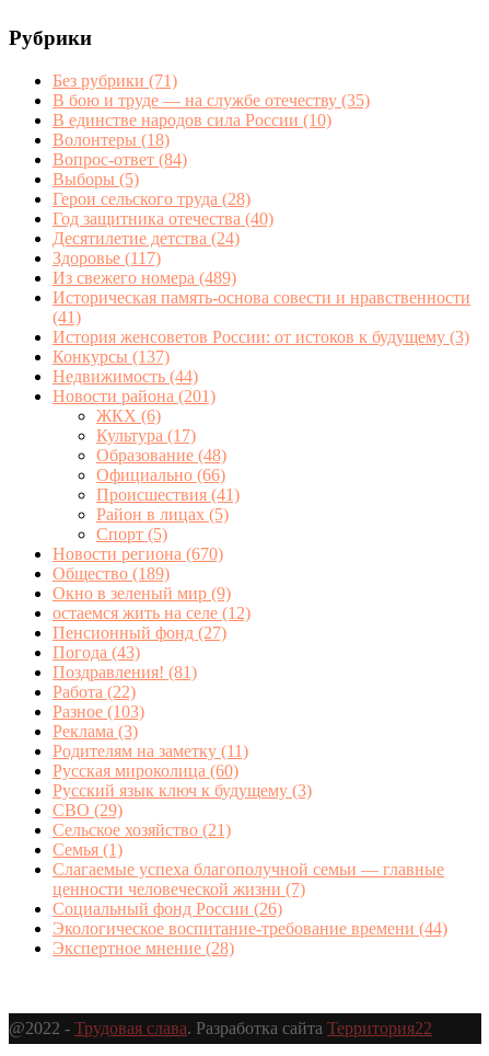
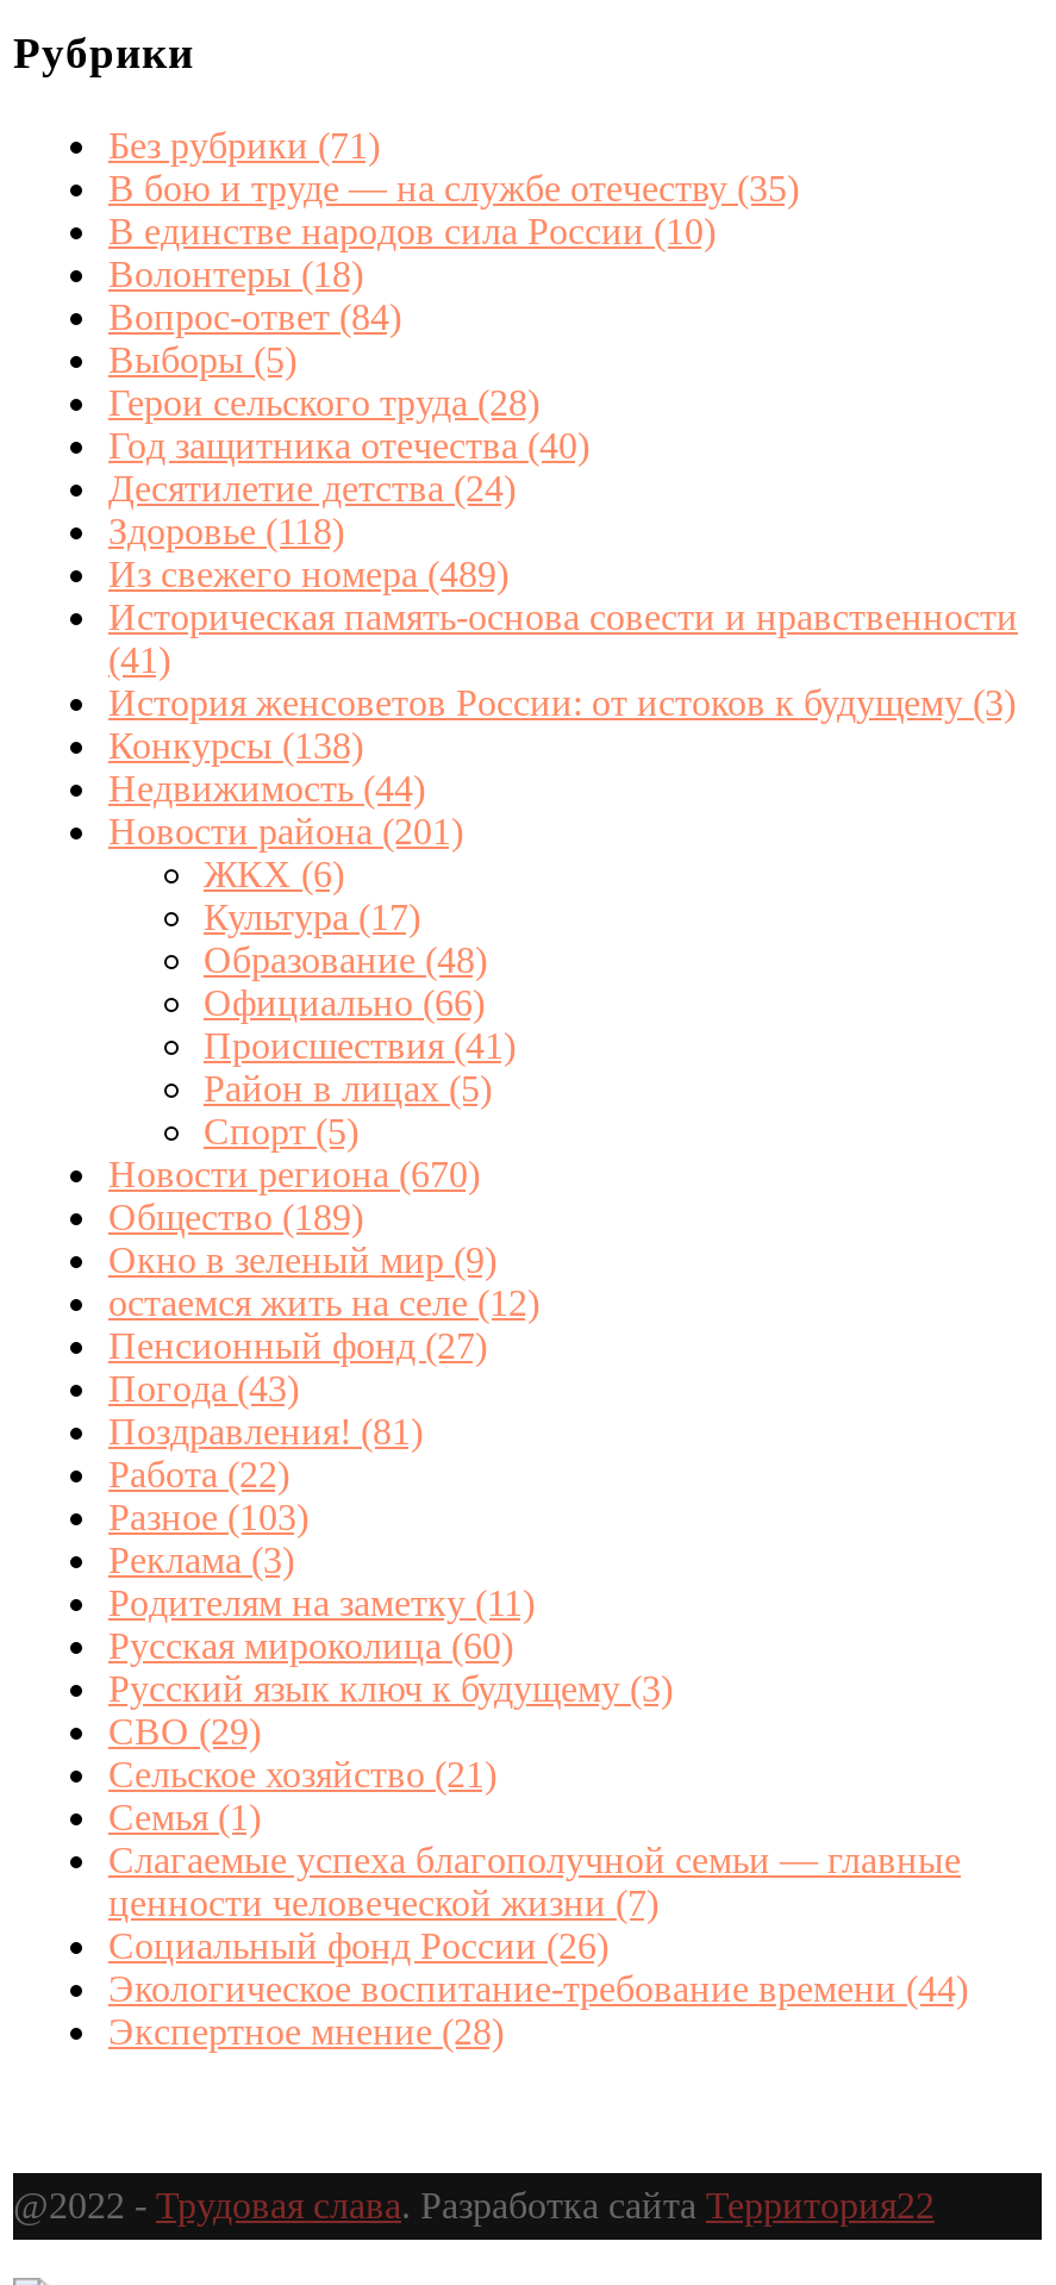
[53,248,161,267] Здоровье (117) -> [108,510,344,551] Здоровье (118)
[53,347,170,366] Конкурсы (137) -> [108,724,363,765] Конкурсы (138)

